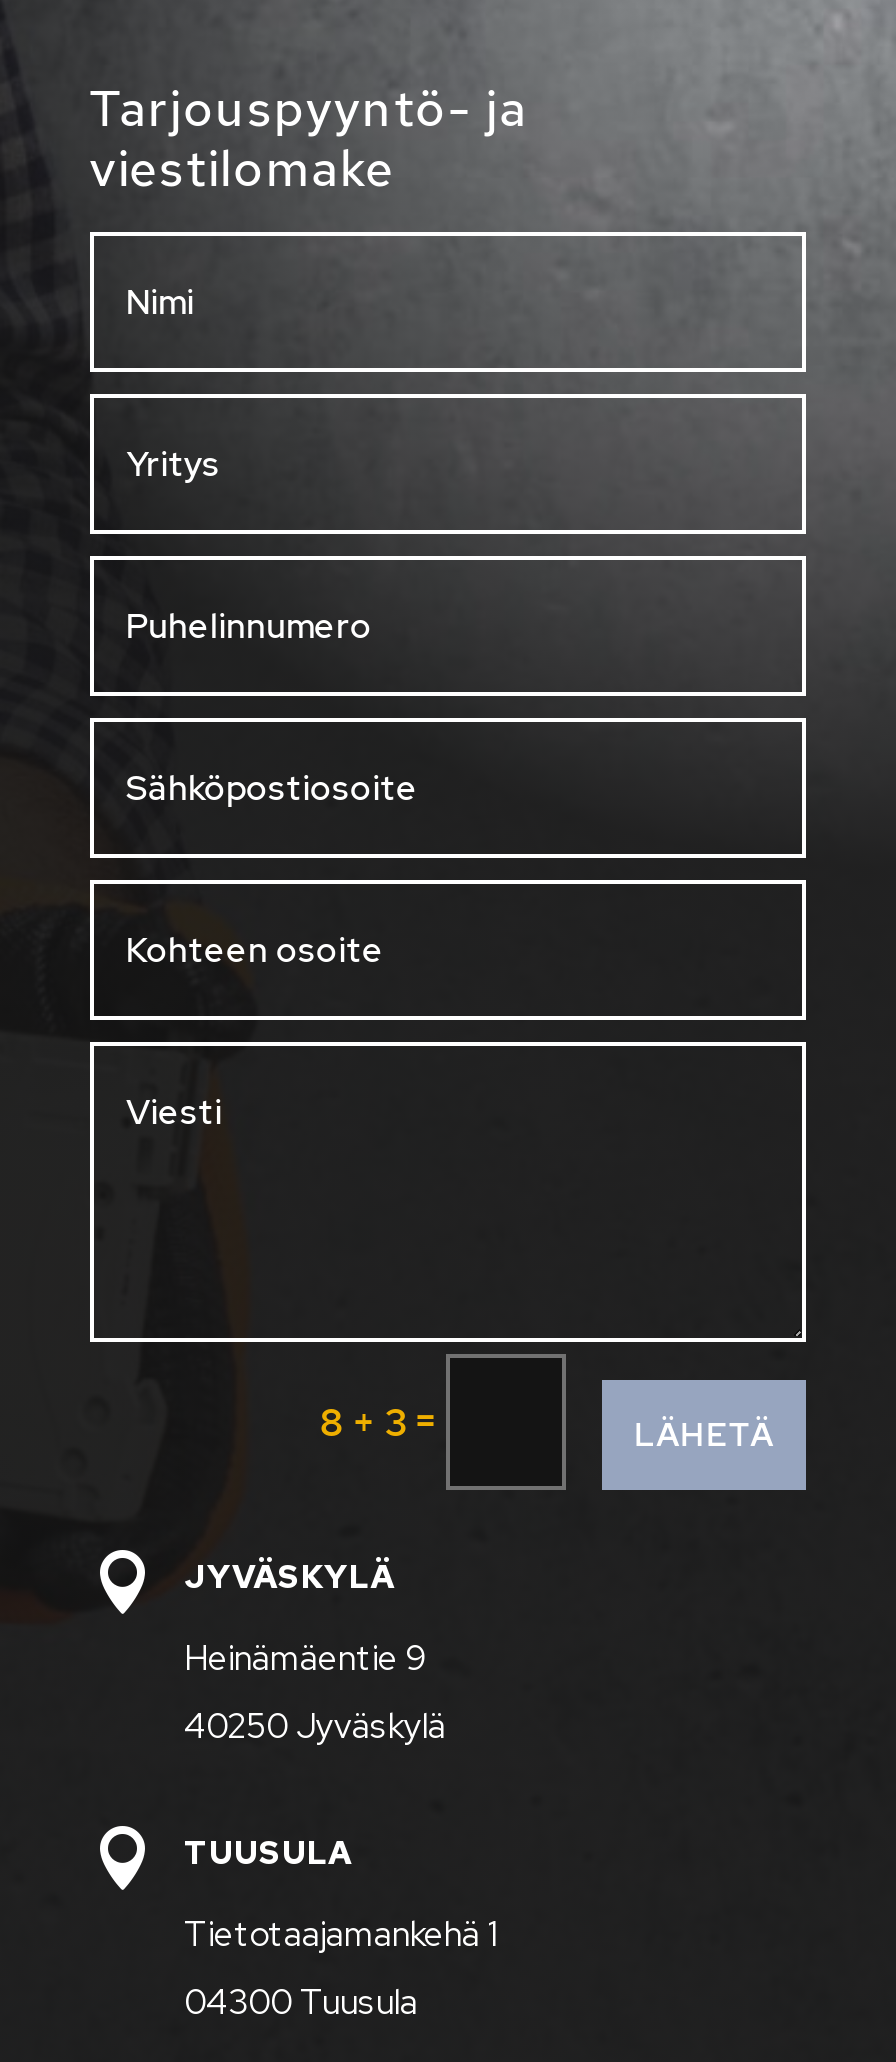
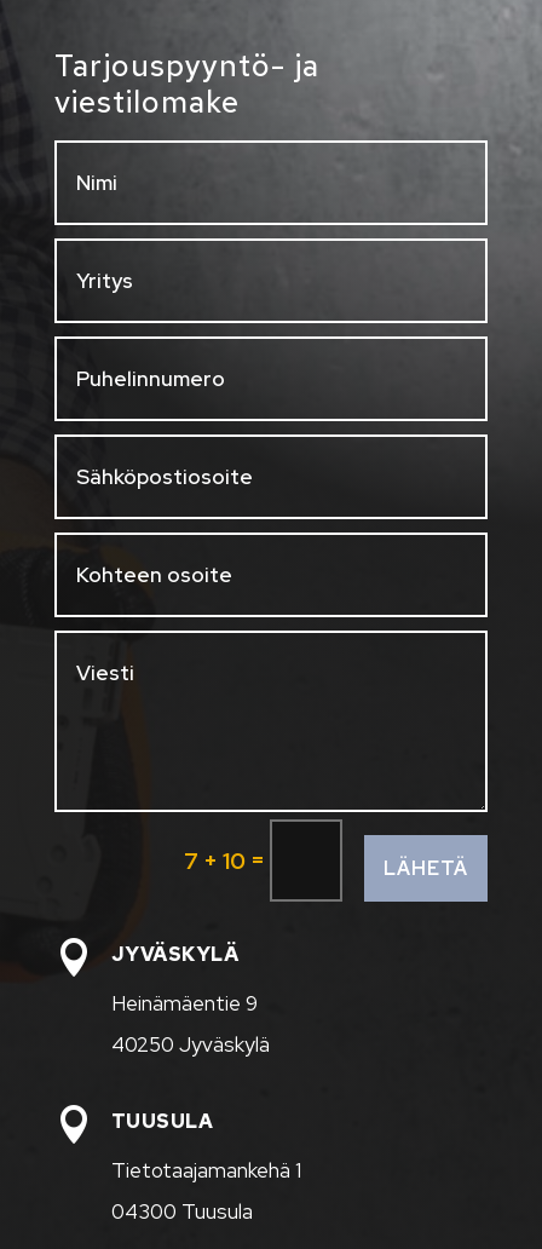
[320,1395,446,1447] 8 + 3 = -> [184,844,270,876] 7 + 10 =

